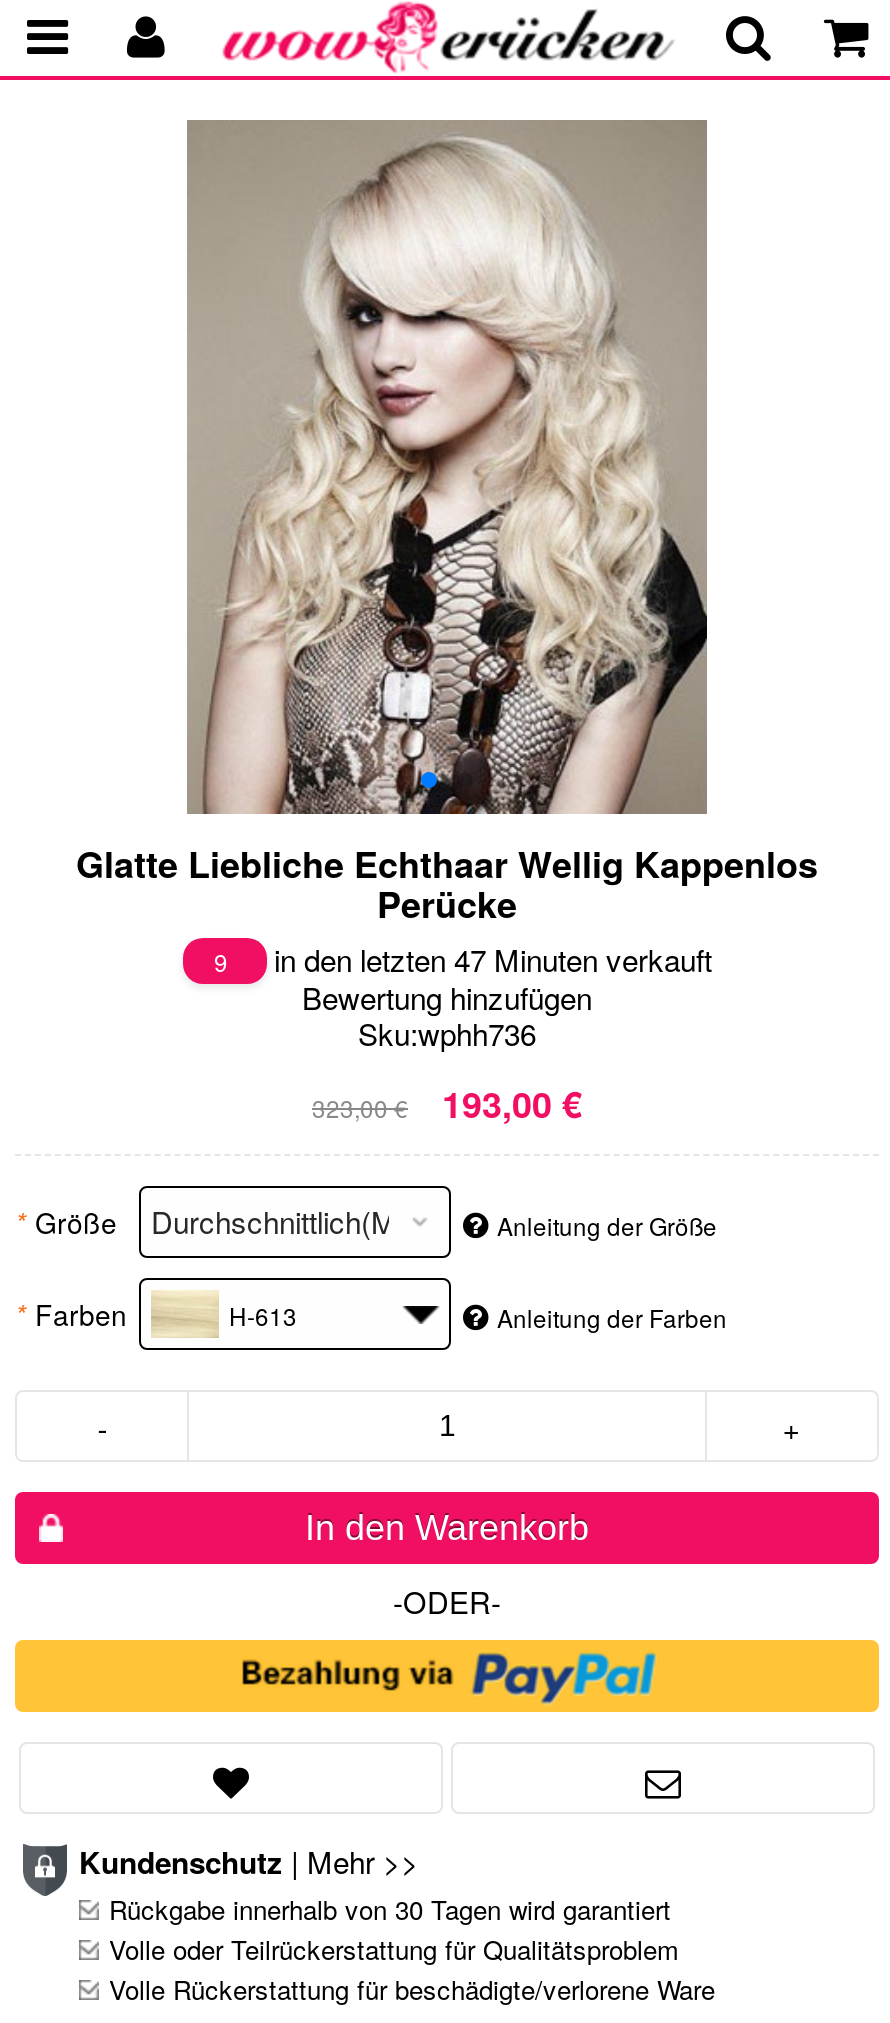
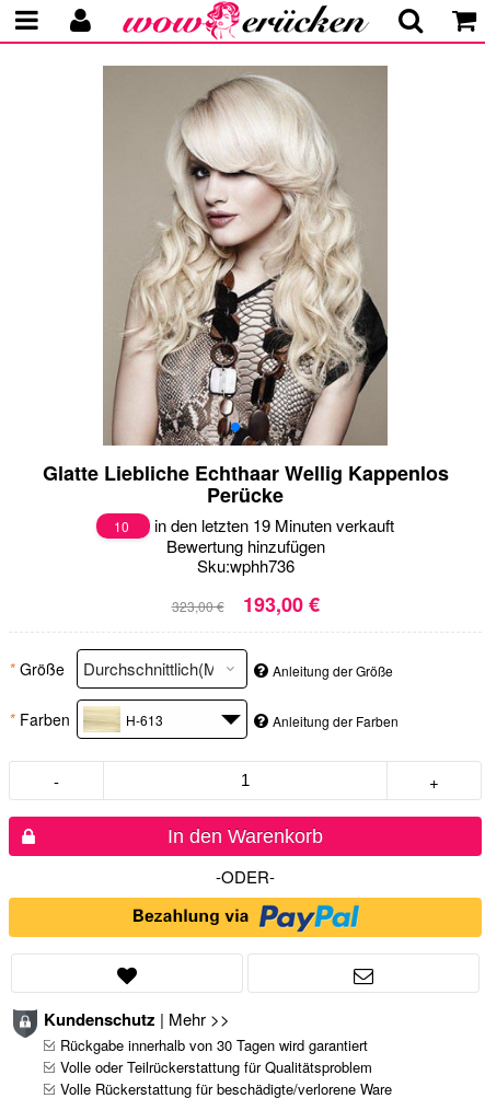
[214,943,234,977] 9 -> [114,516,132,535] 10
[266,937,712,979] in den letzten 47 Minuten verkauft -> [150,513,394,536] in den letzten 19 Minuten verkauft

